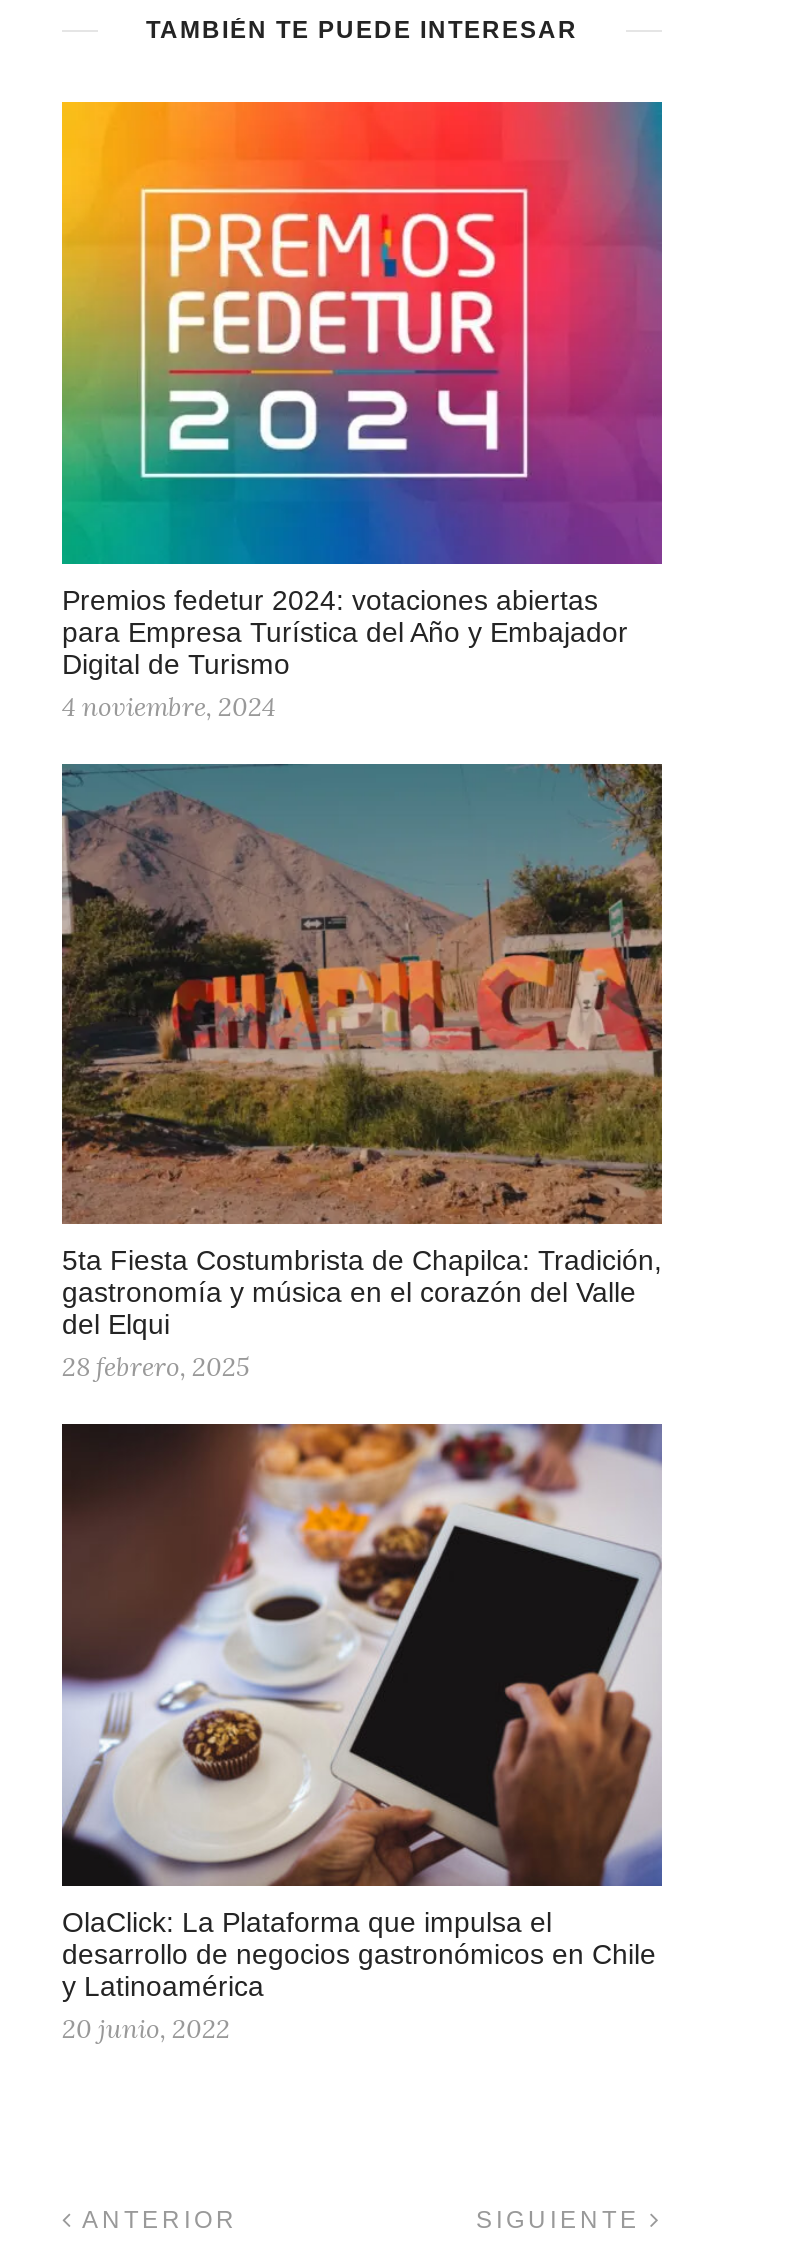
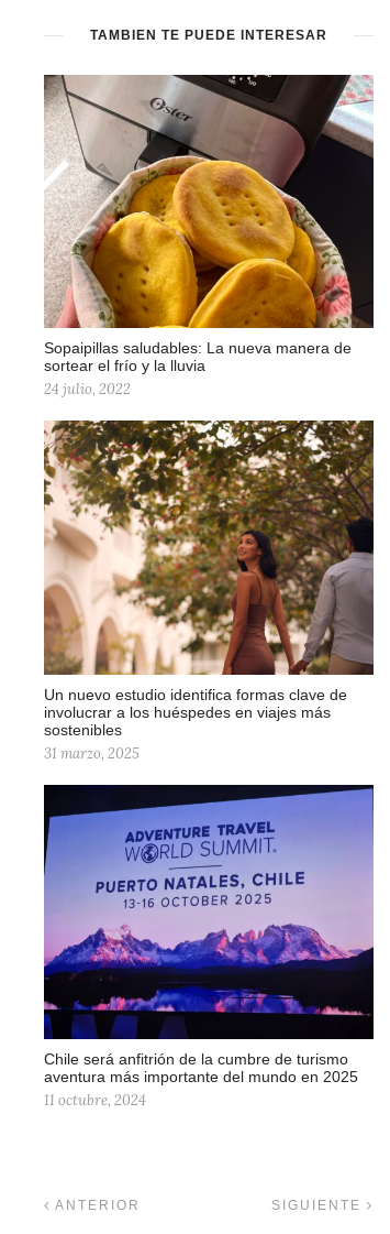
[60,100,664,723] [image] | Premios fedetur 2024: votaciones abiertas | para Empresa Turística del Año y Embajador | Digital de Turismo | 4 noviembre, 2024 -> [43,74,375,399] [image] | Sopaipillas saludables: La nueva manera de | sortear el frío y la lluvia | 24 julio, 2022
[60,762,662,1384] [image] | 5ta Fiesta Costumbrista de Chapilca: Tradición, | gastronomía y música en el corazón del Valle | del Elqui | 28 febrero, 2025 -> [44,419,374,763] [image] | Un nuevo estudio identifica formas clave de | involucrar a los huéspedes en viajes más | sostenibles | 31 marzo, 2025
[62,1422,664,2046] [image] | OlaClick: La Plataforma que impulsa el | desarrollo de negocios gastronómicos en Chile | y Latinoamérica | 20 junio, 2022 -> [43,784,374,1109] [image] | Chile será anfitrión de la cumbre de turismo | aventura más importante del mundo en 2025 | 11 octubre, 2024

